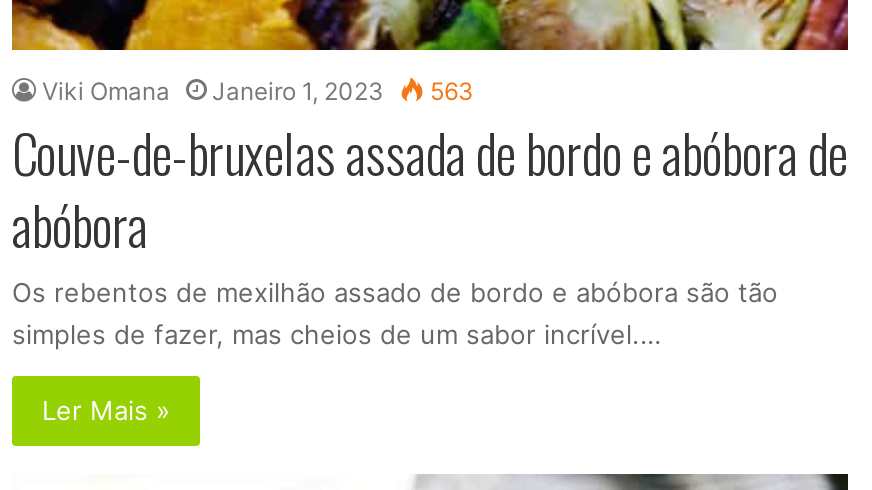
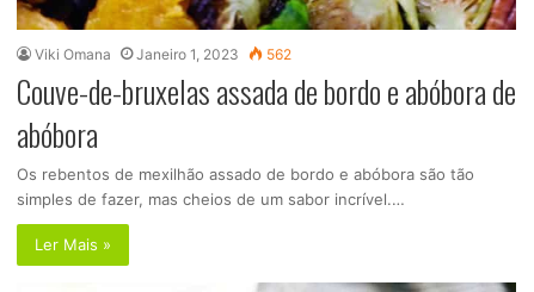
[42,76,474,106] Viki Omana Janeiro 1, 2023 563 -> [35,45,291,63] Viki Omana Janeiro 1, 2023 562

